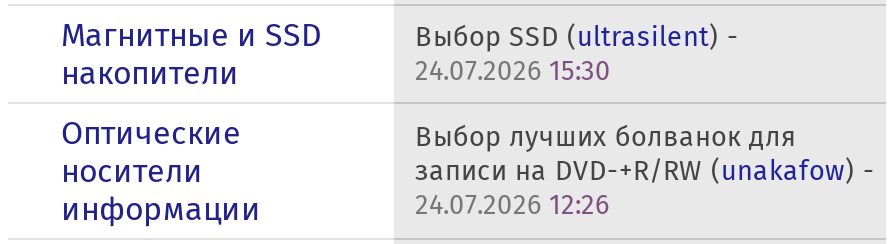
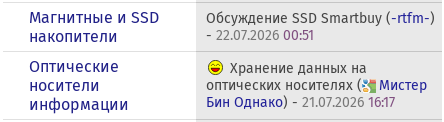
[415,20,739,88] Выбор SSD (ultrasilent) - | 24.07.2026 15:30 -> [206,10,435,44] Обсуждение SSD Smartbuy (-rtfm-) | - 22.07.2026 00:51
[415,120,875,222] Выбор лучших болванок для | записи на DVD-+R/RW (unakafow) - | 24.07.2026 12:26 -> [206,60,427,111] Хранение данных на | оптических носителях ( | Мистер | Бин Однако) - 21.07.2026 16:17

